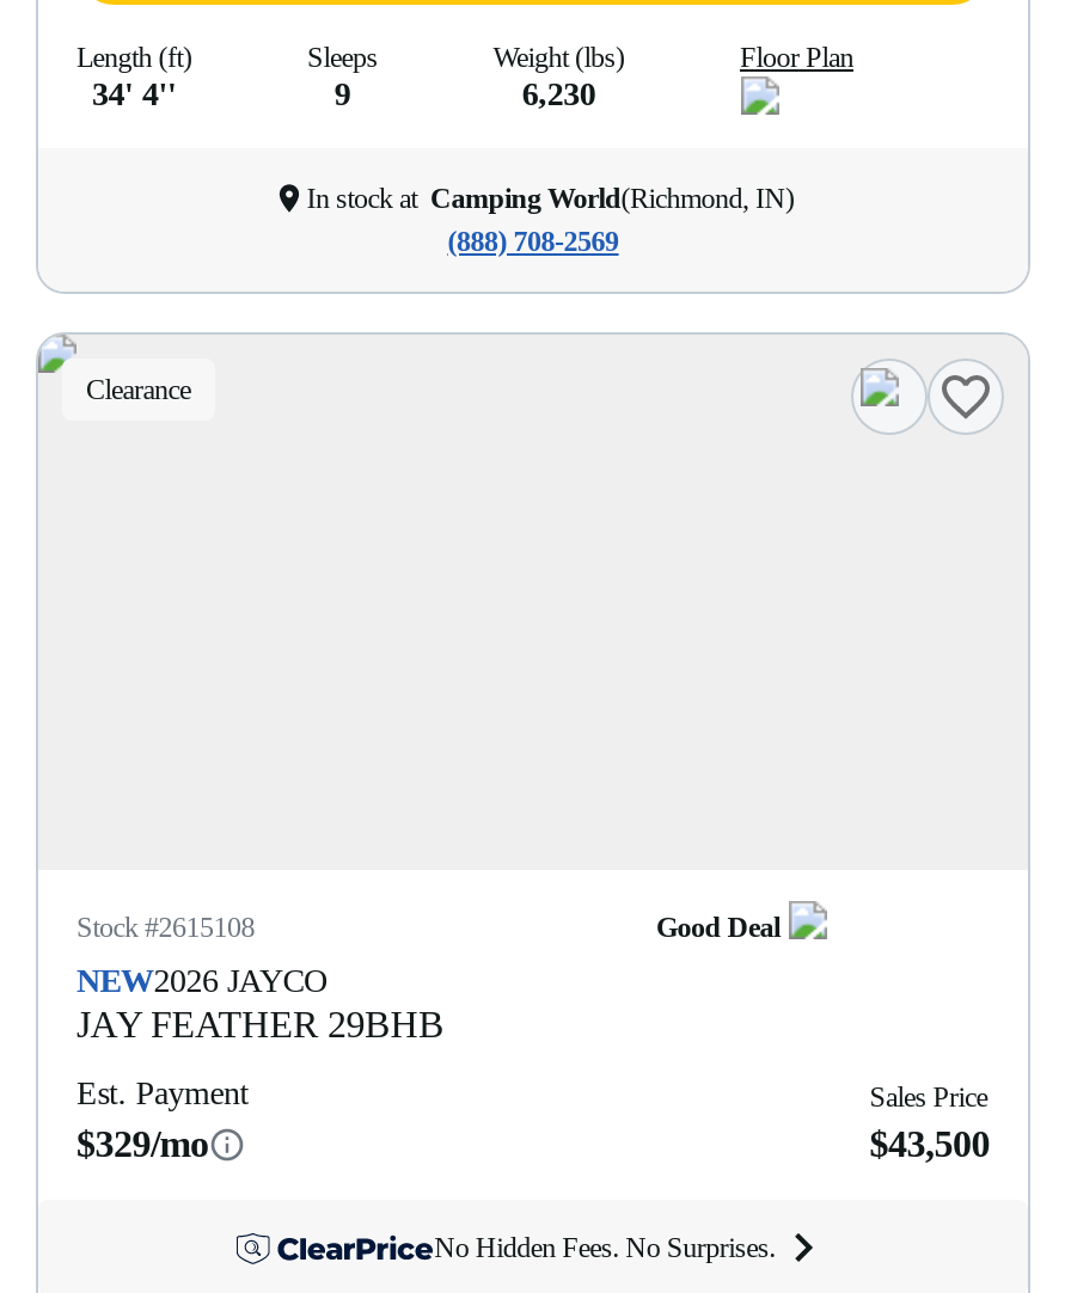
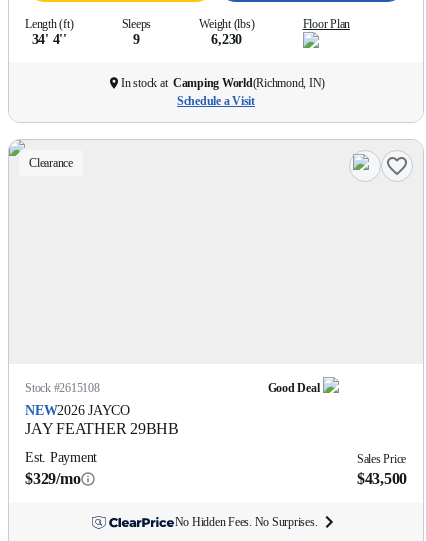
[448,225,618,258] (888) 708-2569 -> [177,94,255,108] Schedule a Visit

